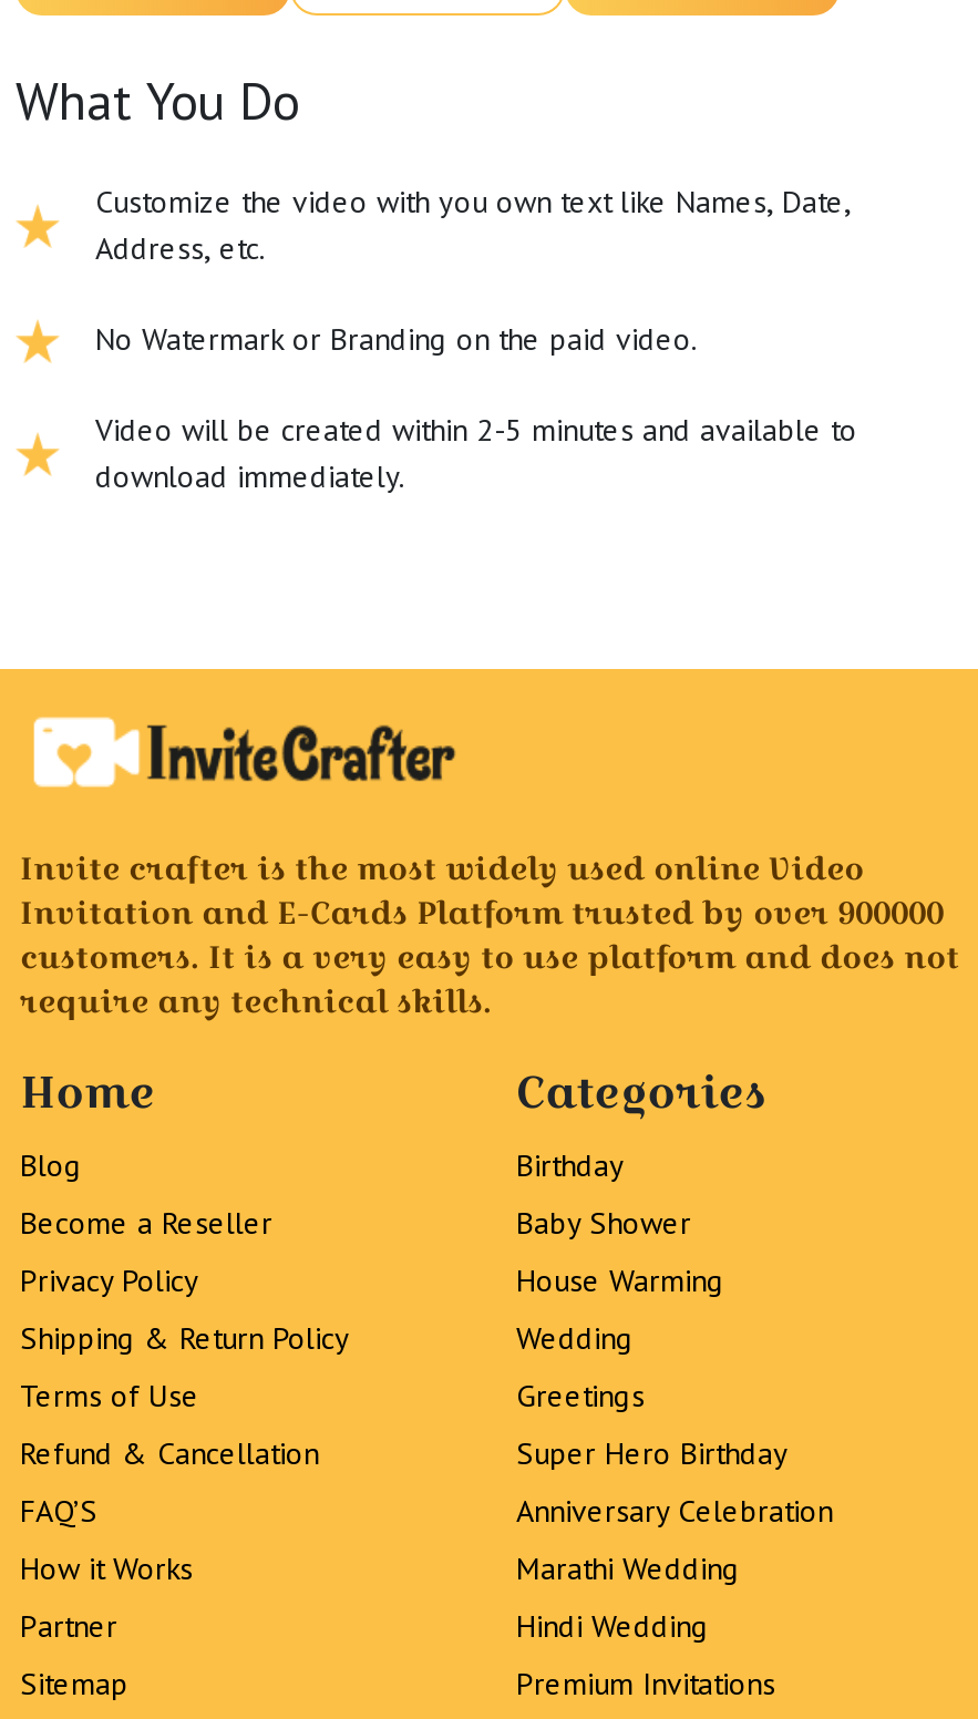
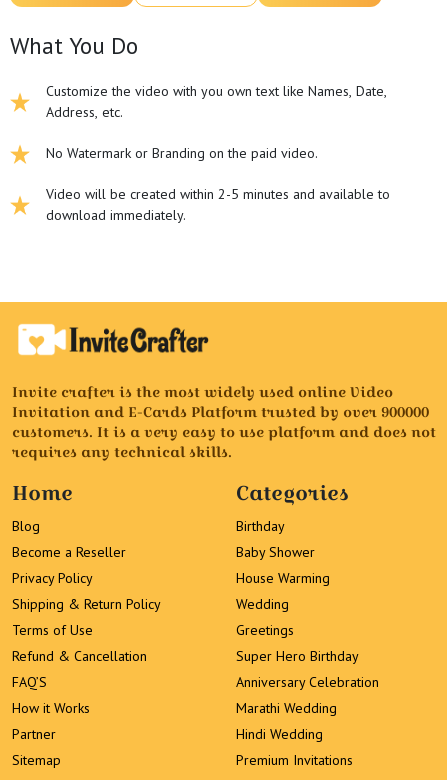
[20,980,492,1024] require any technical skills. -> [12,442,232,462] requires any technical skills.

